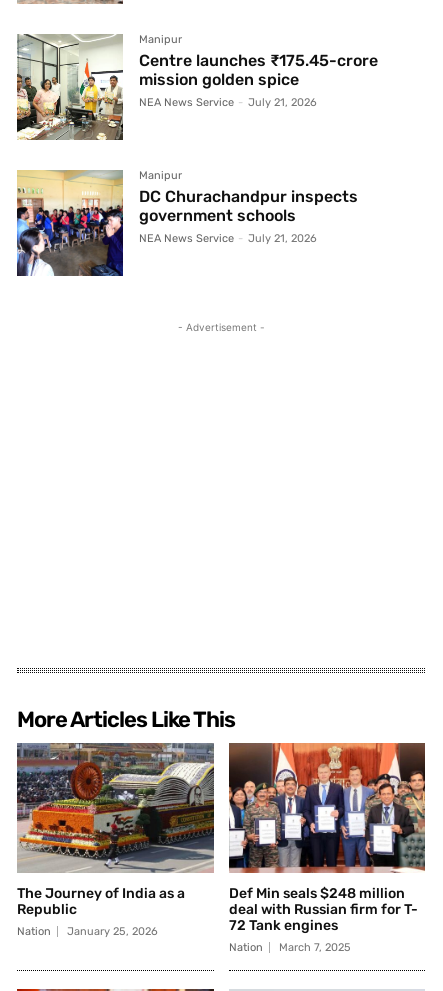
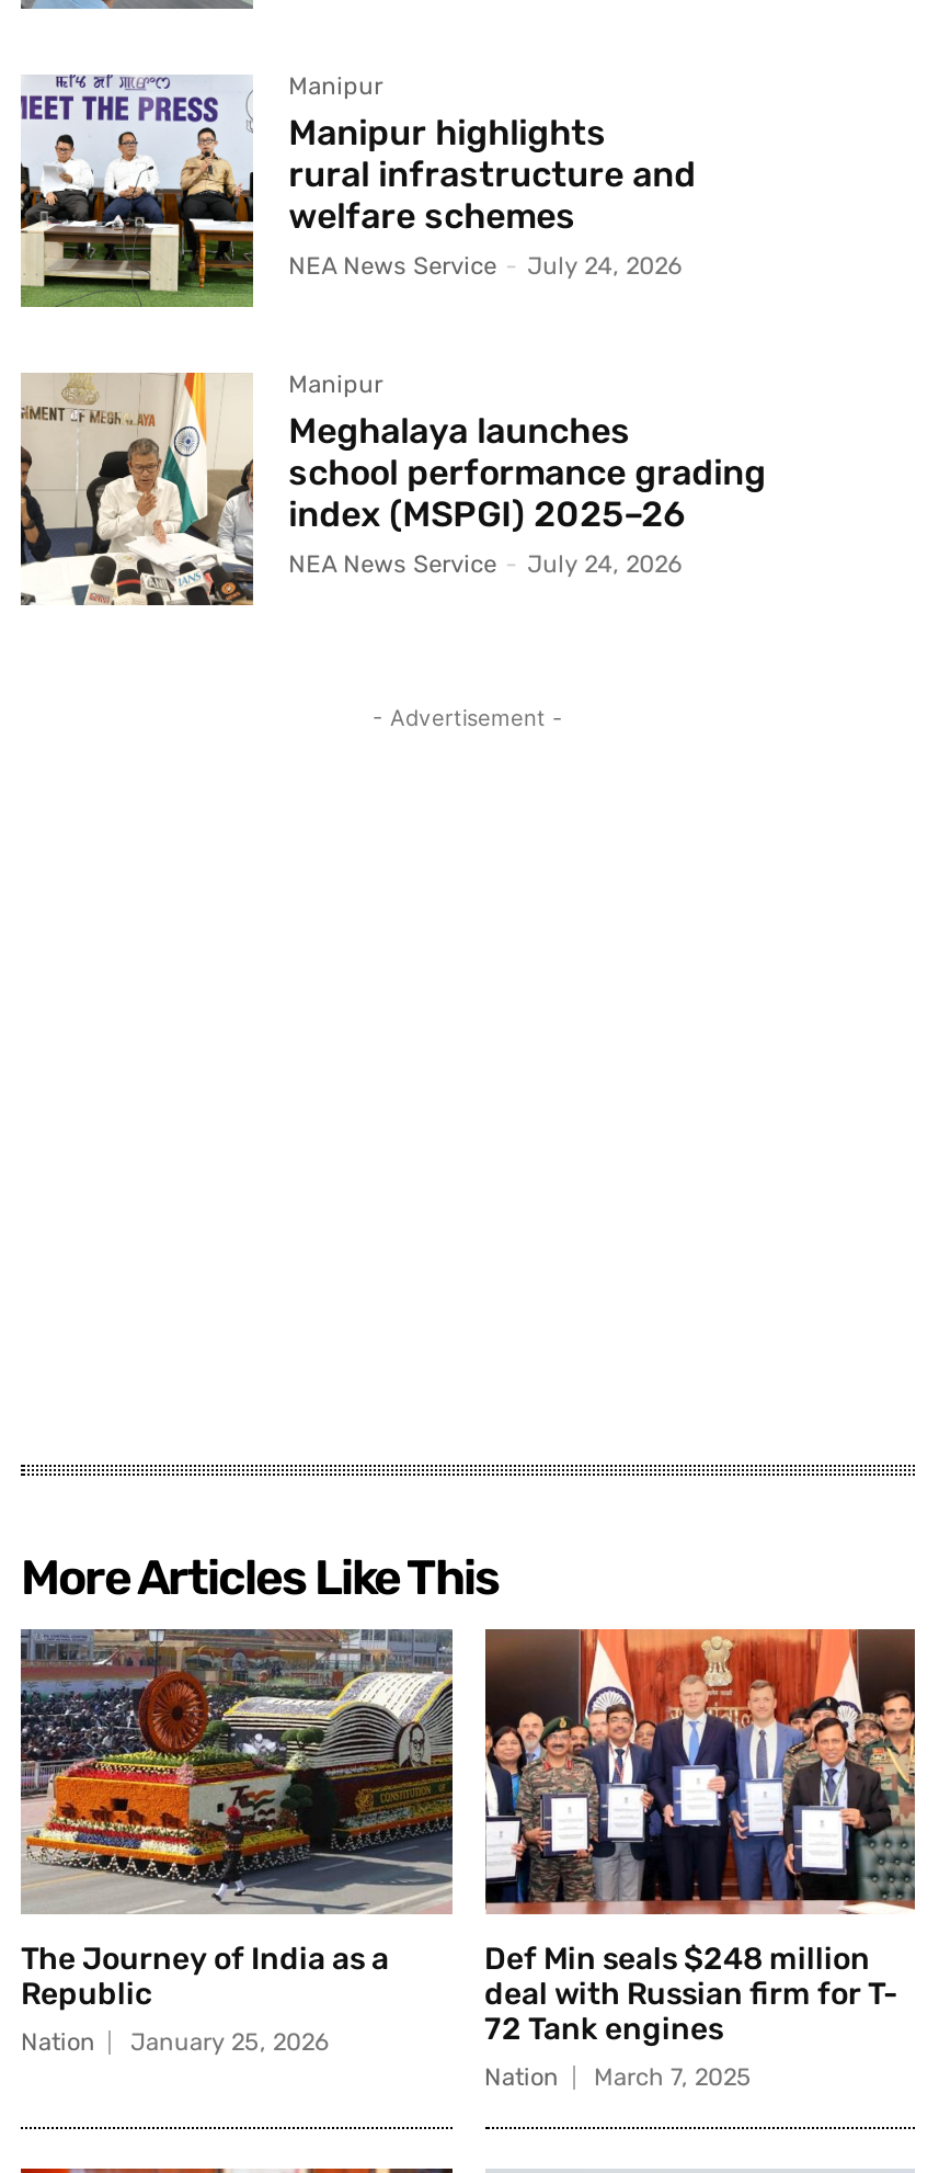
[16,33,378,141] [image] | Centre launches ₹175.45-crore | mission golden spice | NEA News Service - July 21, 2026 -> [19,75,696,309] [image] | Manipur highlights | rural infrastructure and | welfare schemes | NEA News Service - July 24, 2026
[16,170,358,277] [image] | DC Churachandpur inspects | government schools | NEA News Service - July 21, 2026 -> [19,371,766,607] [image] | Meghalaya launches | school performance grading | index (MSPGI) 2025–26 | NEA News Service - July 24, 2026

